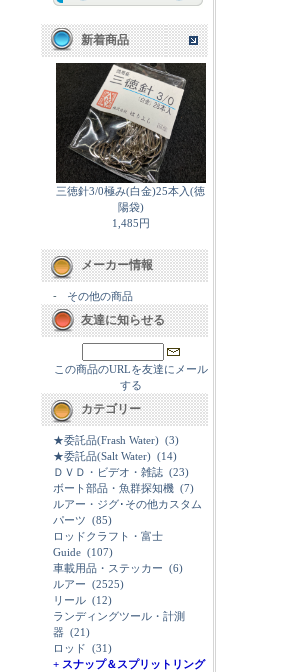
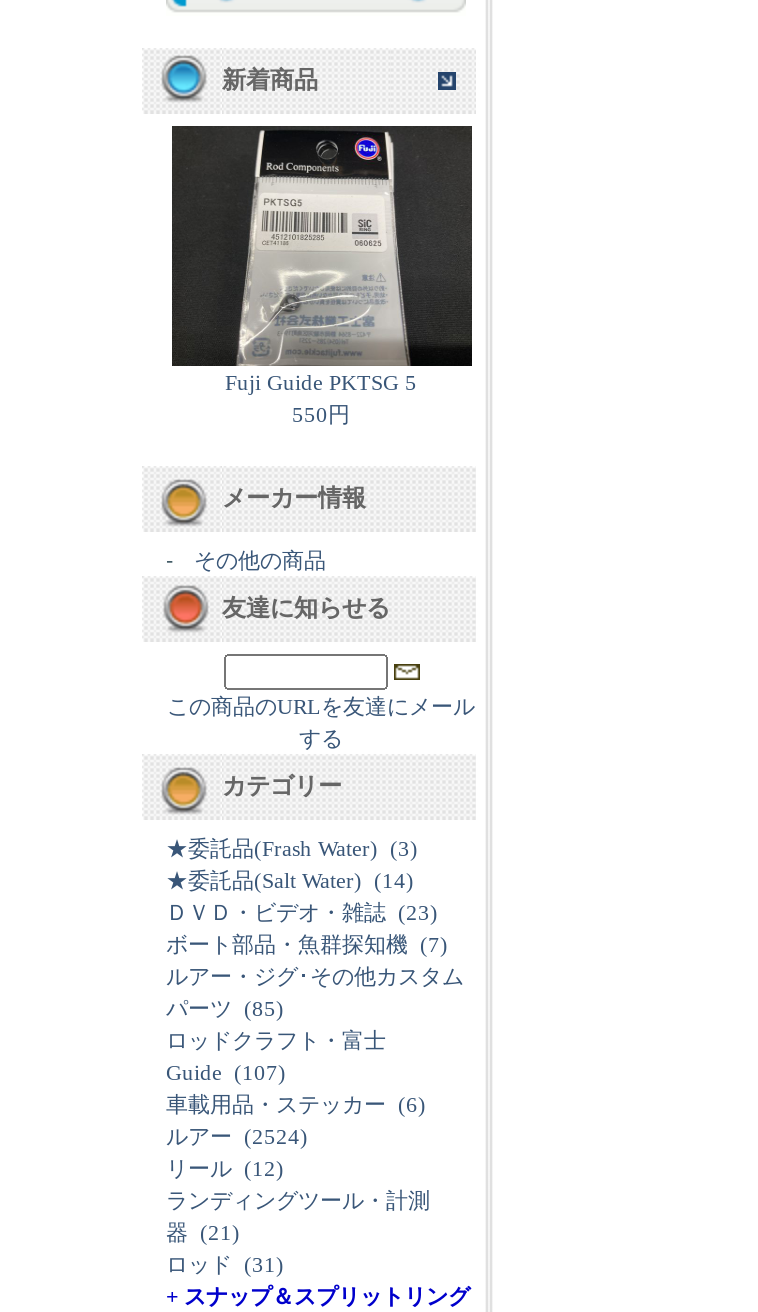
[56,63,205,229] [image] | 三徳針3/0極み(白金)25本入(徳 | 陽袋) | 1,485円 -> [222,128,424,426] [image] | Fuji Guide PKTSG 5 | 550円
[53,578,124,590] ルアー(2525) -> [166,1124,308,1148] ルアー(2524)

